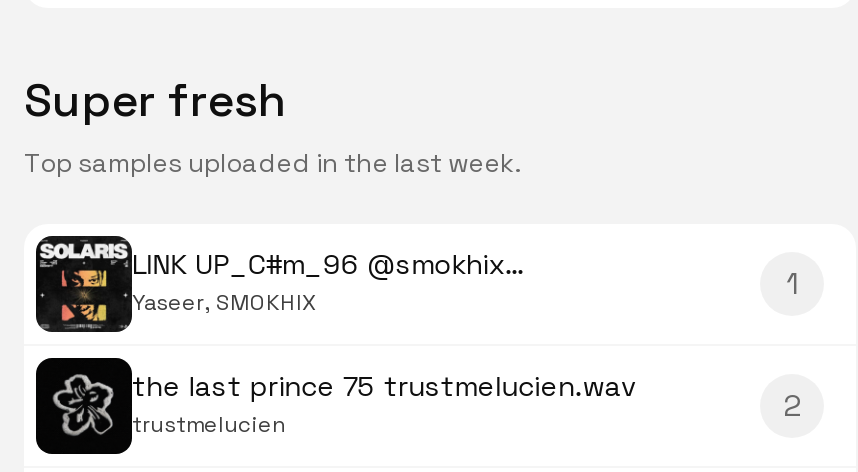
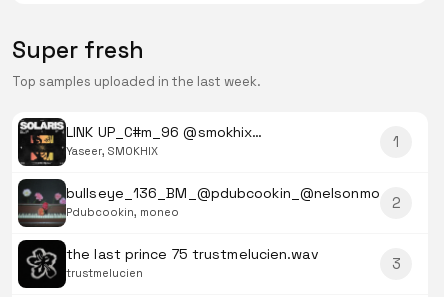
none -> [18,183,437,223] [image] | bullseye_136_BM_@pdubcookin_@nelsonmoneo.wav | Pdubcookin, moneo | 2
[783,386,801,424] 2 -> [391,254,400,273] 3

